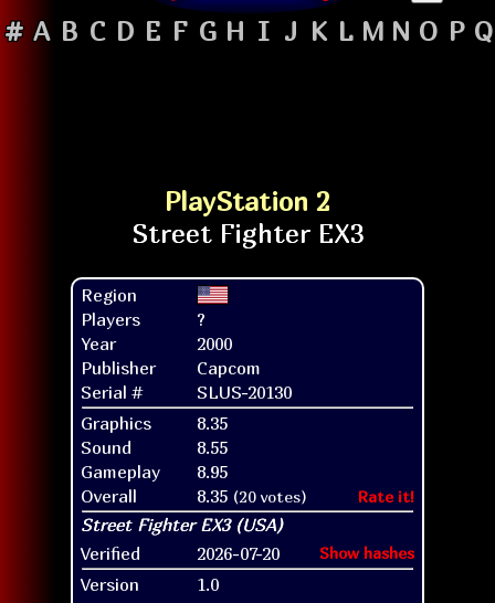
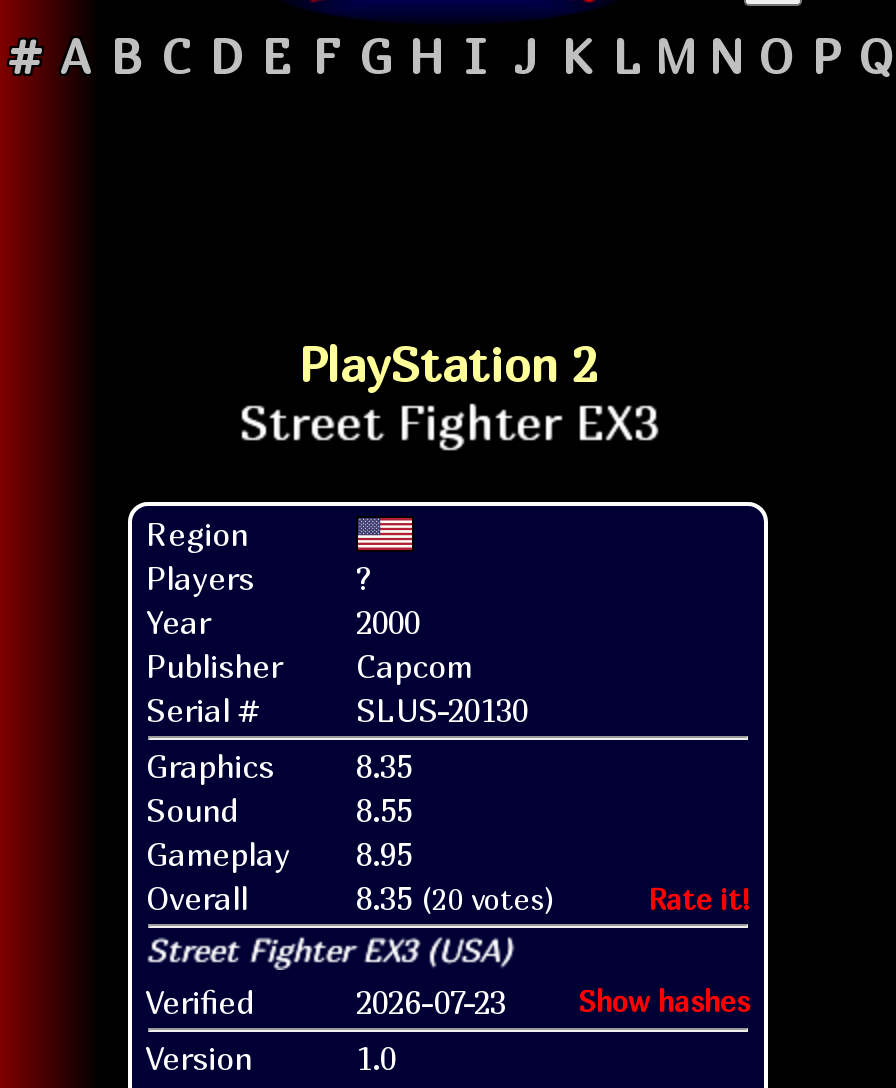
[197,542,280,564] 2026-07-20 -> [356,982,506,1022] 2026-07-23

